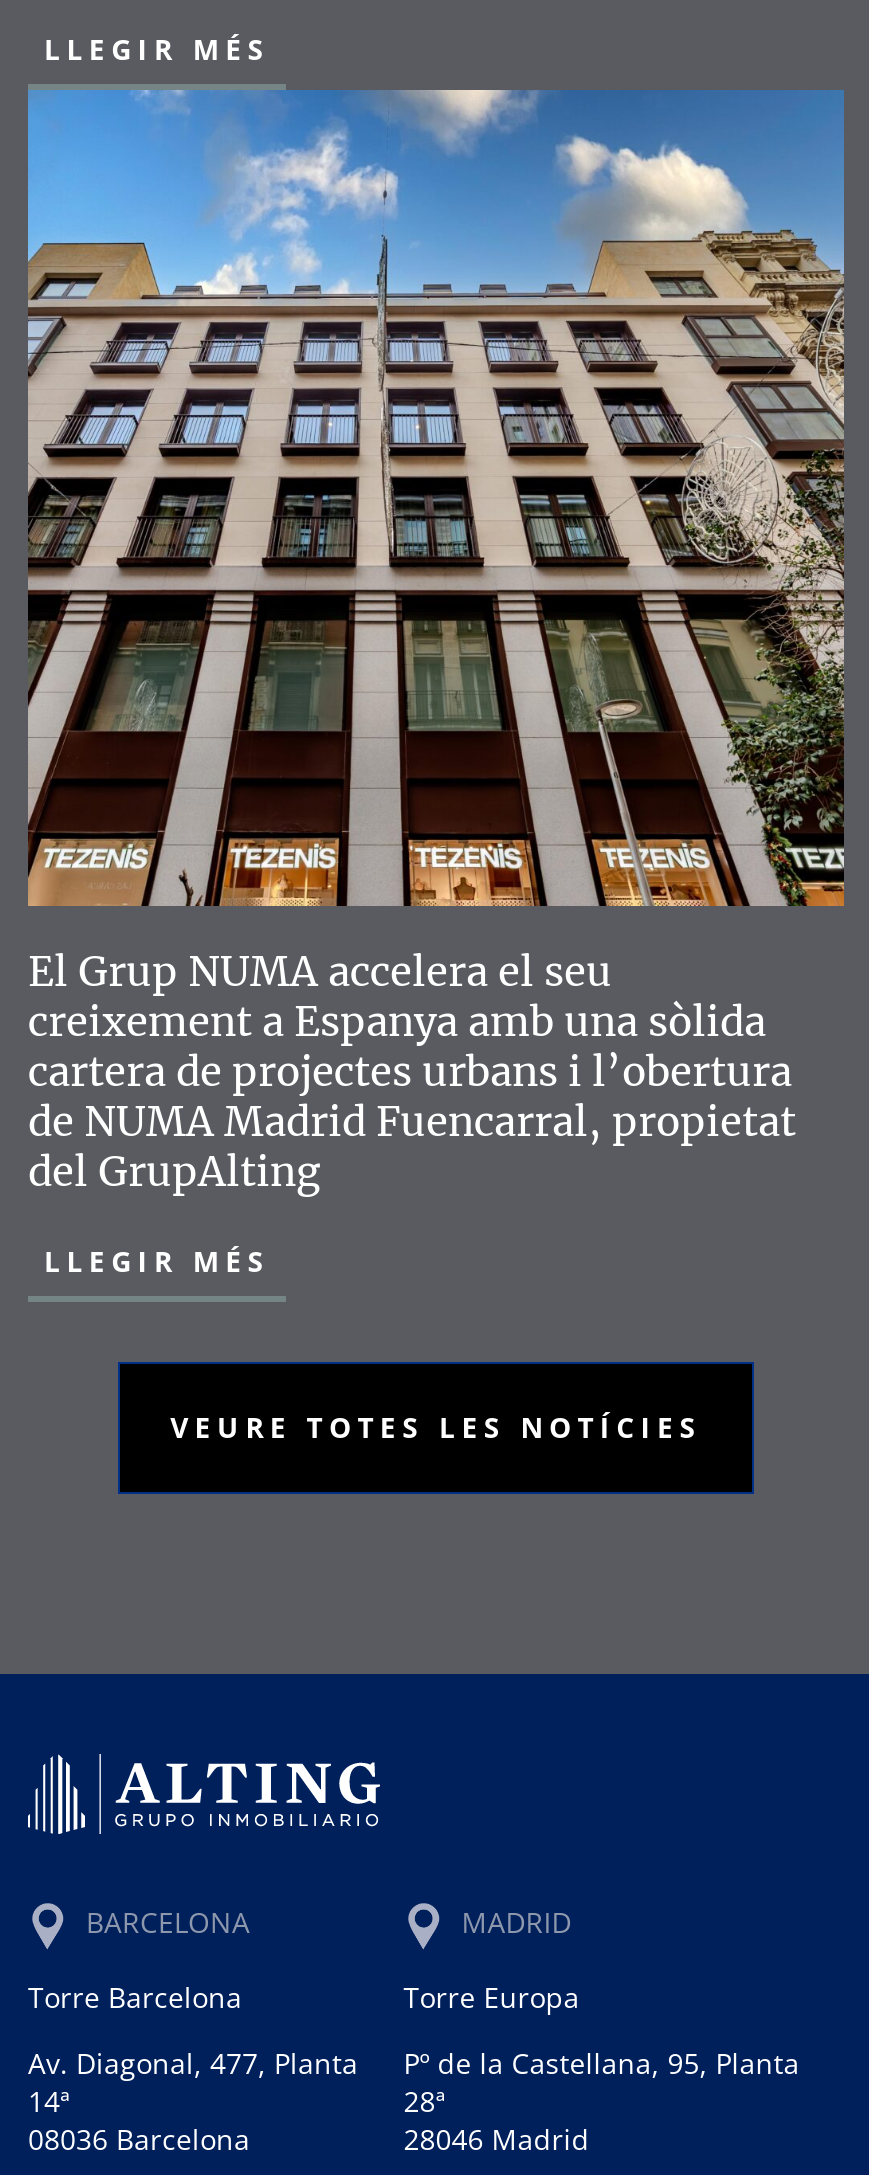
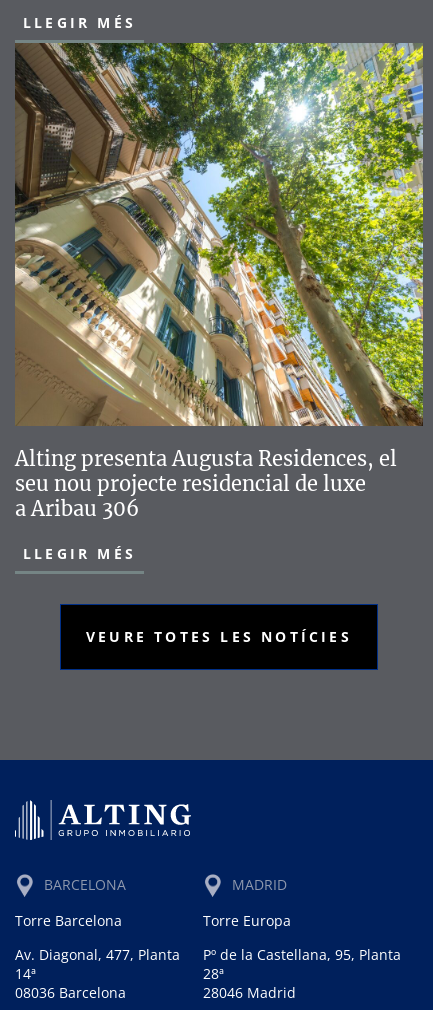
[26,88,846,1196] [image] | El Grup NUMA accelera el seu | creixement a Espanya amb una sòlida | cartera de projectes urbans i l’obertura | de NUMA Madrid Fuencarral, propietat | del GrupAlting -> [14,42,424,520] [image] | Alting presenta Augusta Residences, el | seu nou projecte residencial de luxe | a Aribau 306

